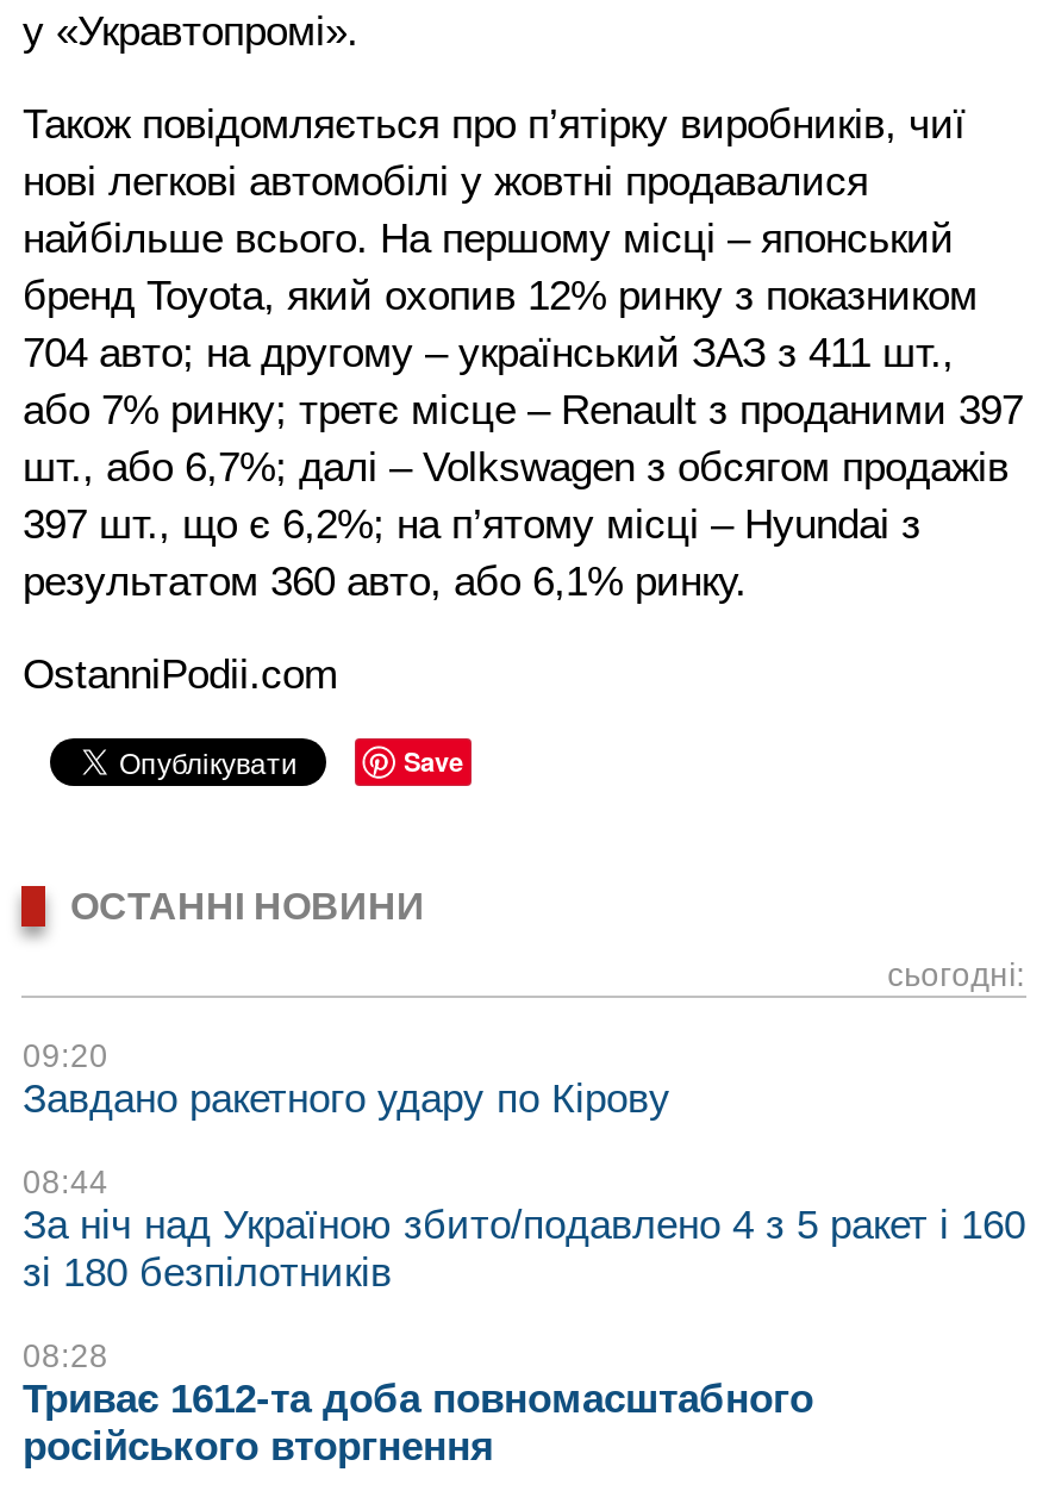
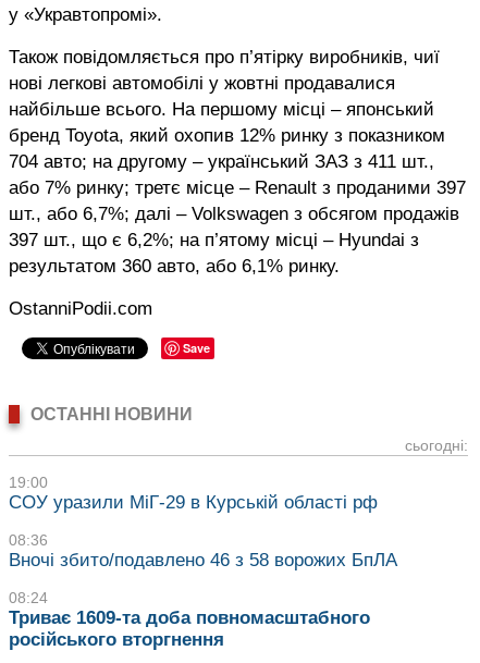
[22,1038,670,1122] 09:20 | Завдано ракетного удару по Кірову -> [9,475,378,513] 19:00 | СОУ уразили МіГ-29 в Курській області рф
[22,1165,1025,1296] 08:44 | За ніч над Україною збито/подавлено 4 з 5 ракет і 160 | зі 180 безпілотників -> [9,532,398,570] 08:36 | Вночі збито/подавлено 46 з 58 ворожих БпЛА
[22,1339,813,1422] 08:28 | Триває 1612-та доба повномасштабного -> [9,590,371,628] 08:24 | Триває 1609-та доба повномасштабного

